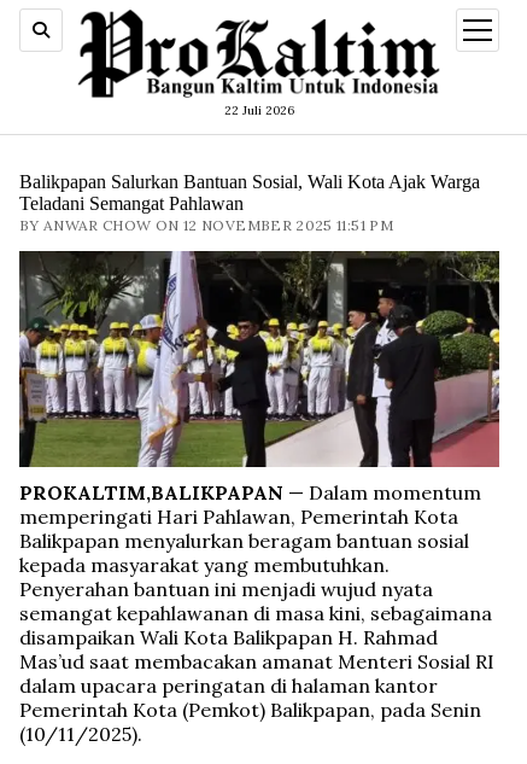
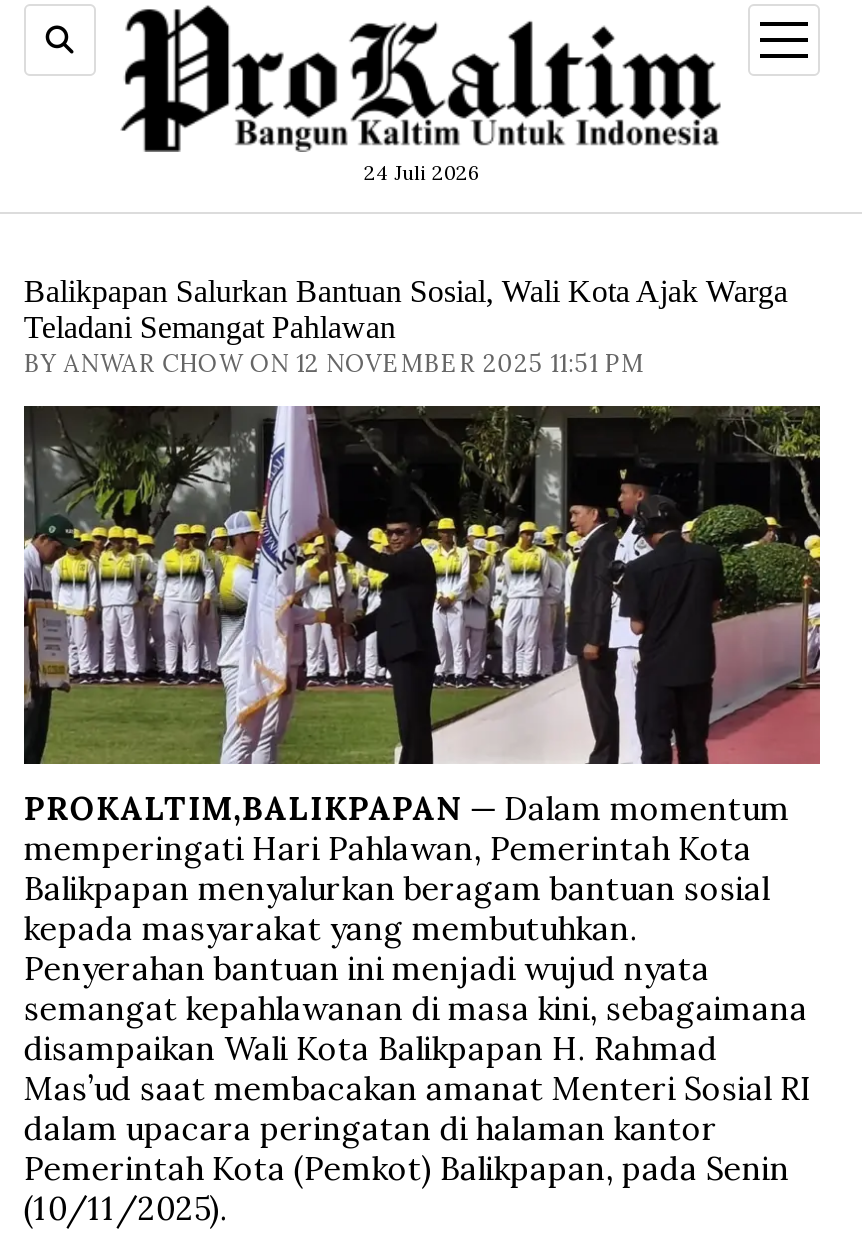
[224,102,294,118] 22 Juli 2026 -> [364,160,480,186] 24 Juli 2026

